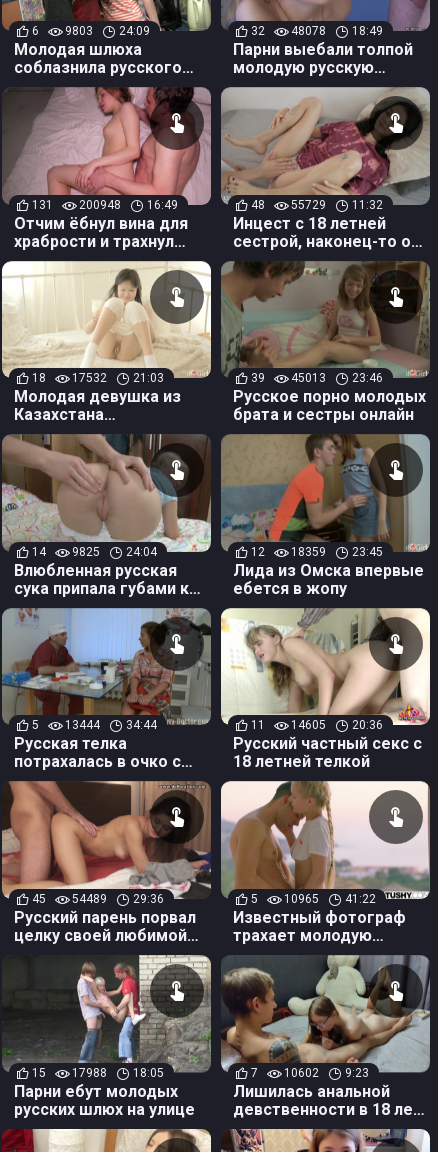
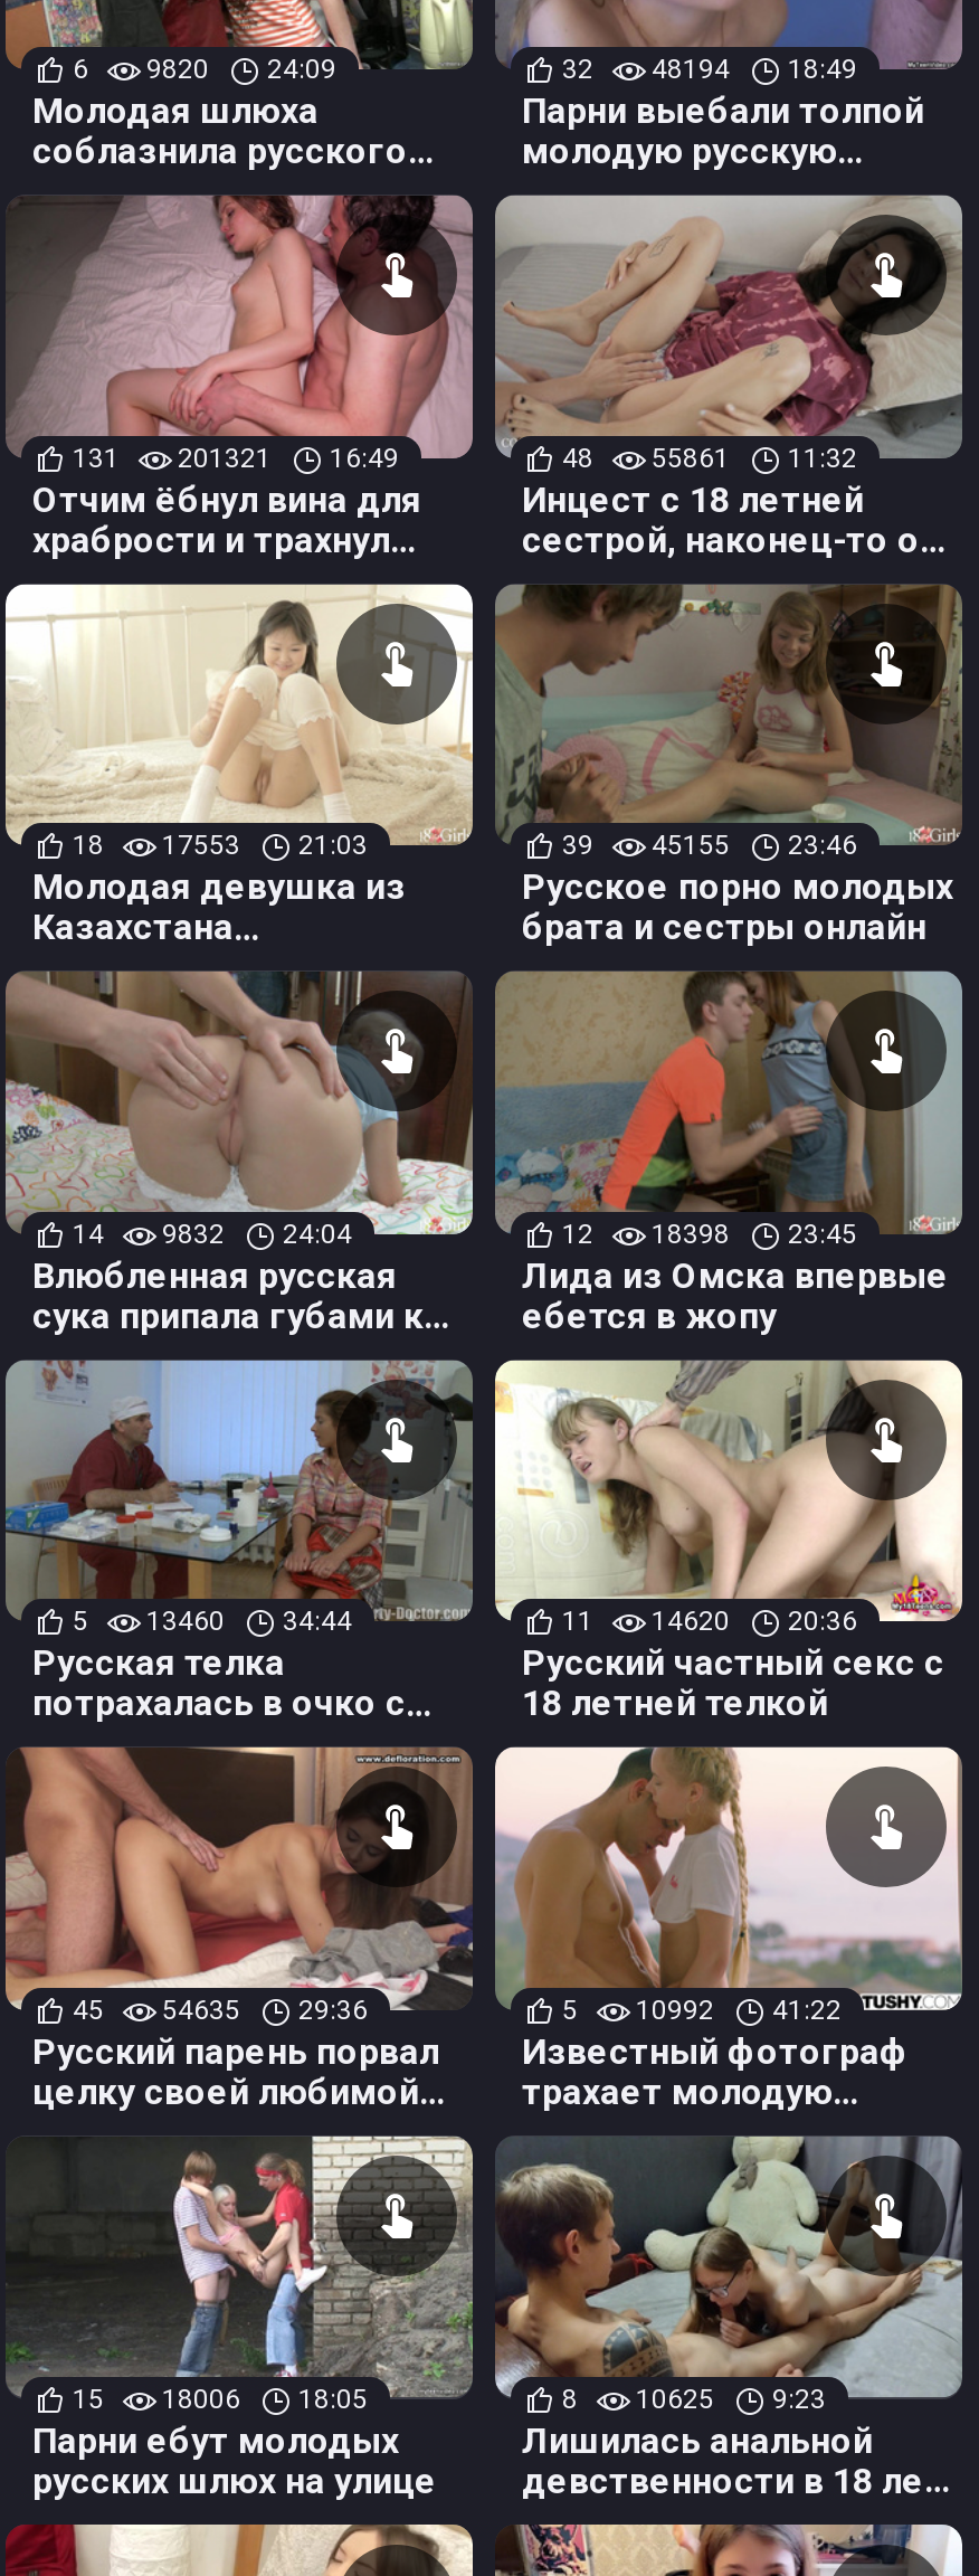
[32,24,150,38] 6 9803 24:09 -> [73,54,336,85] 6 9820 24:09
[251,24,383,38] 32 48078 18:49 -> [562,54,857,85] 32 48194 18:49
[32,198,178,212] 131 200948 16:49 -> [73,442,399,474] 131 201321 16:49
[251,198,383,212] 48 55729 11:32 -> [562,442,857,474] 48 55861 11:32
[32,371,164,385] 18 17532 21:03 -> [73,830,368,862] 18 17553 21:03
[251,371,383,385] 39 45013 23:46 -> [562,830,857,862] 39 45155 23:46
[32,545,157,559] 14 9825 24:04 -> [73,1218,352,1250] 14 9832 24:04
[251,545,383,559] 12 18359 23:45 -> [562,1218,857,1250] 12 18398 23:45
[32,718,157,732] 5 13444 34:44 -> [73,1606,352,1638] 5 13460 34:44
[251,718,383,732] 11 14605 20:36 -> [562,1606,857,1638] 11 14620 20:36
[32,892,164,906] 45 54489 29:36 -> [73,1995,368,2026] 45 54635 29:36
[251,892,376,906] 5 10965 41:22 -> [562,1995,842,2026] 5 10992 41:22
[32,1066,164,1080] 15 17988 18:05 -> [73,2383,368,2414] 15 18006 18:05
[251,1066,258,1080] 7 -> [562,2383,578,2414] 8
[284,1066,319,1080] 10602 -> [636,2383,714,2414] 10625

